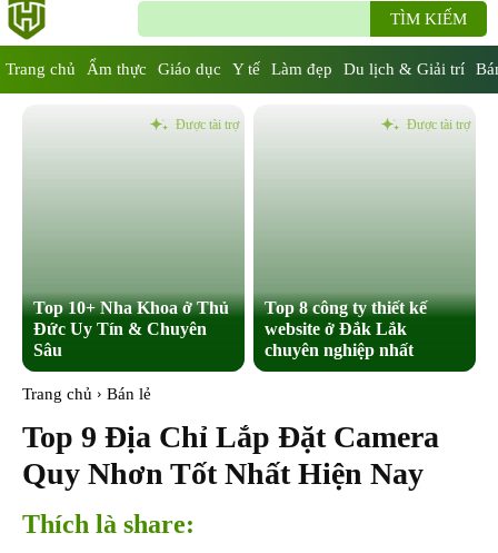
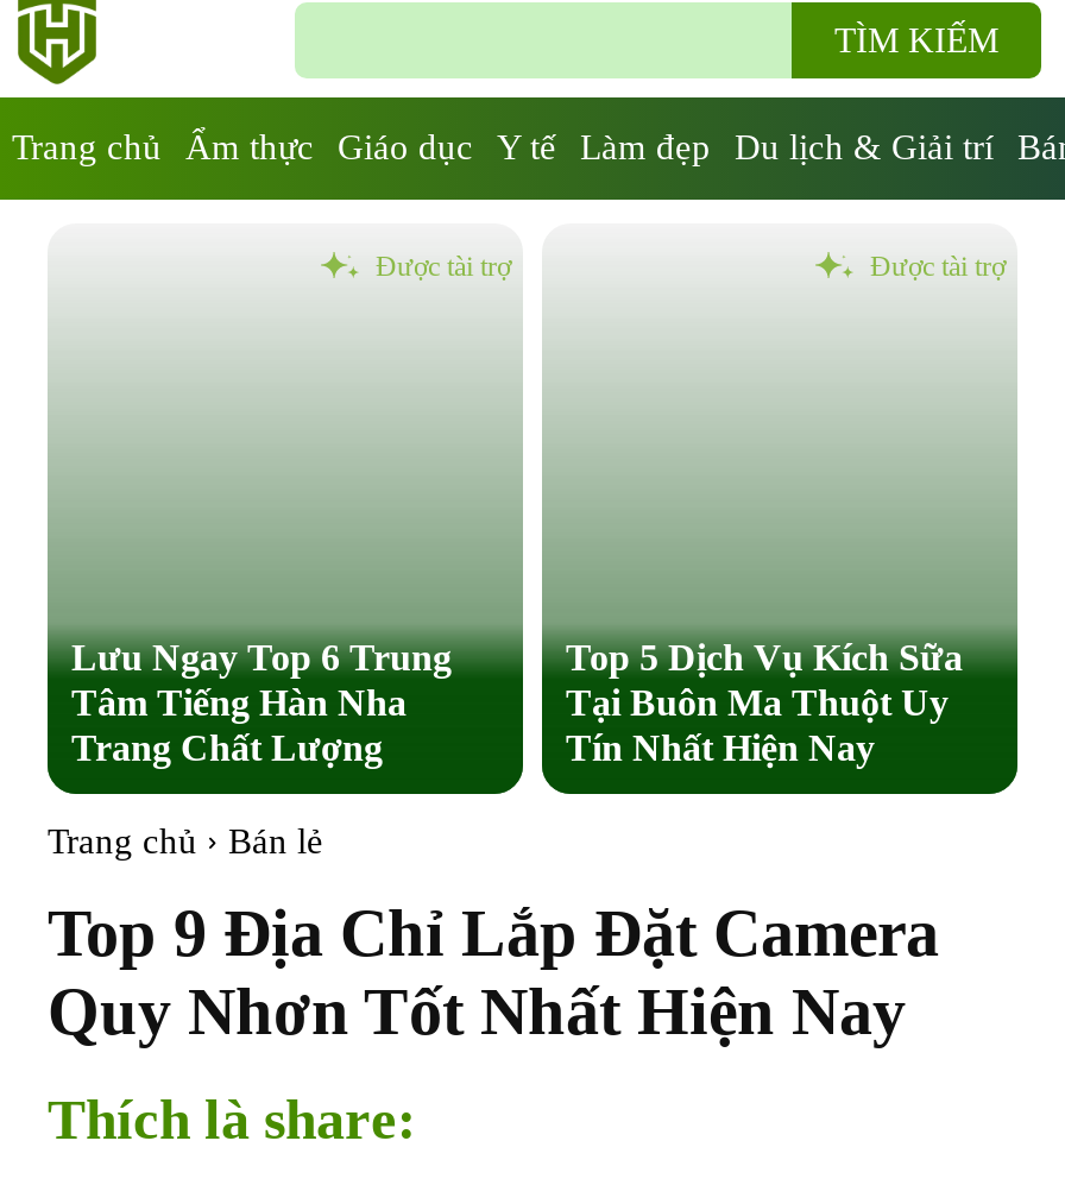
[33,298,229,359] Top 10+ Nha Khoa ở Thủ | Đức Uy Tín & Chuyên | Sâu -> [71,637,452,768] Lưu Ngay Top 6 Trung | Tâm Tiếng Hàn Nha | Trang Chất Lượng
[265,298,427,359] Top 8 công ty thiết kế | website ở Đắk Lắk | chuyên nghiệp nhất -> [566,637,963,768] Top 5 Dịch Vụ Kích Sữa | Tại Buôn Ma Thuột Uy | Tín Nhất Hiện Nay

